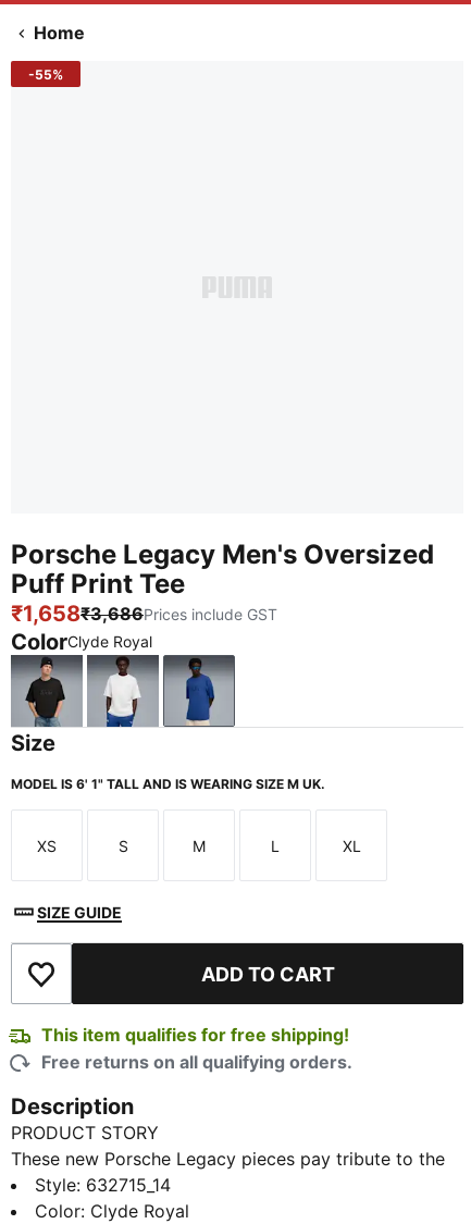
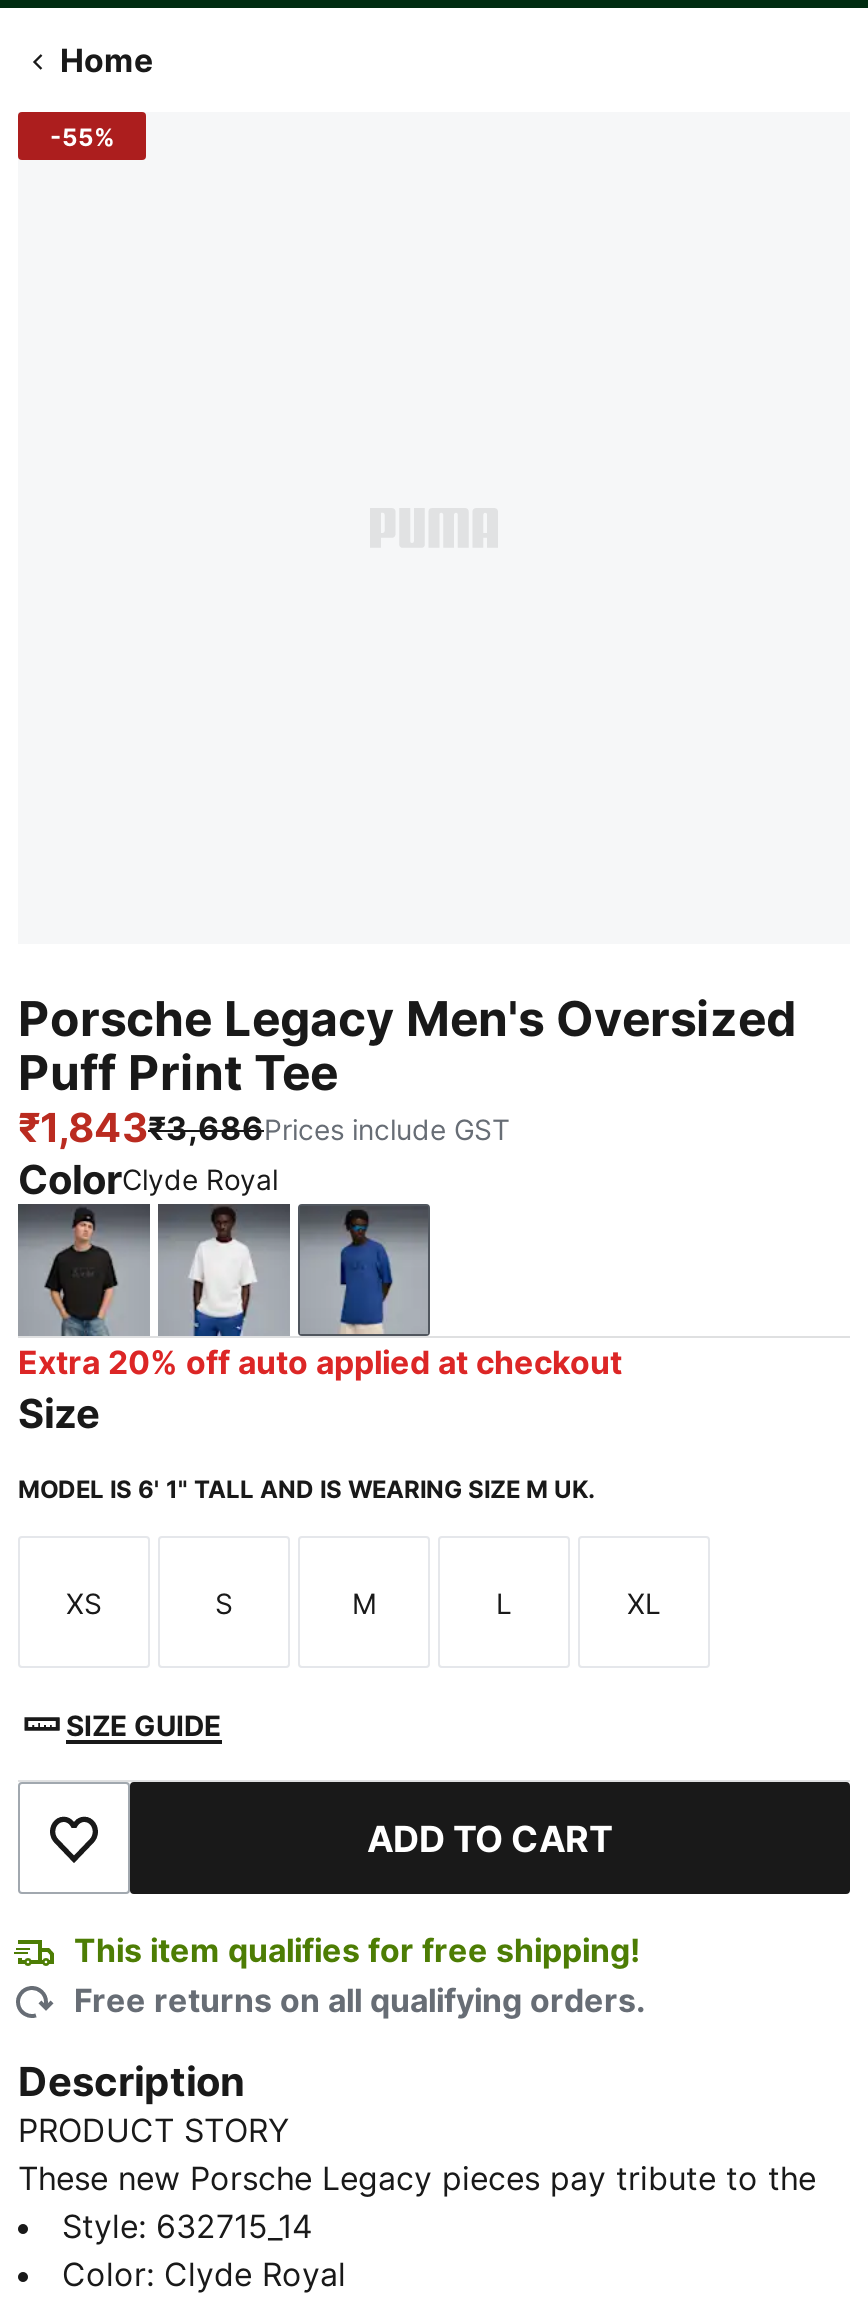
[11,601,277,627] ₹1,658₹3,686Prices include GST -> [18,1104,510,1152] ₹1,843₹3,686Prices include GST
none -> [18,1342,622,1382] Extra 20% off auto applied at checkout

